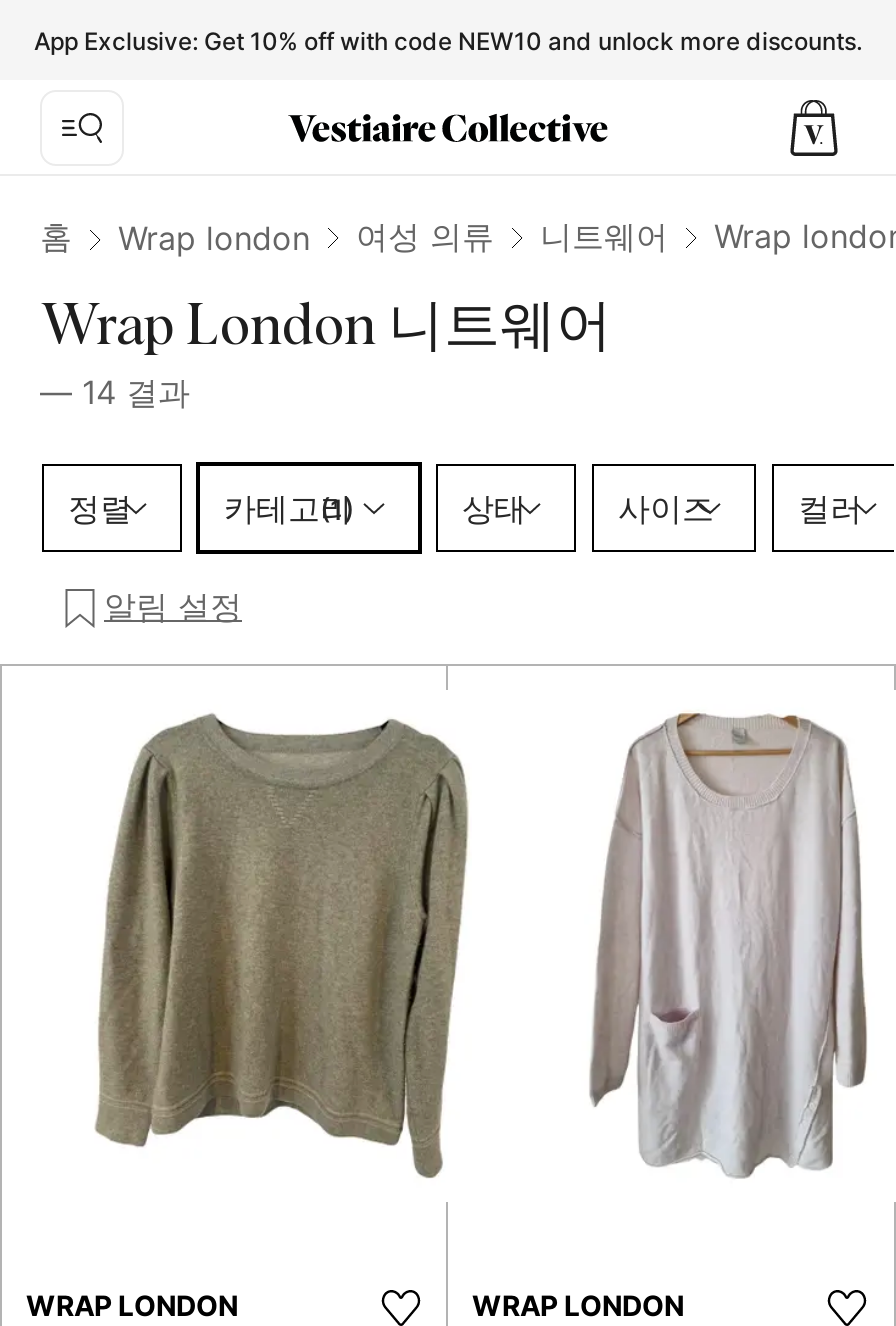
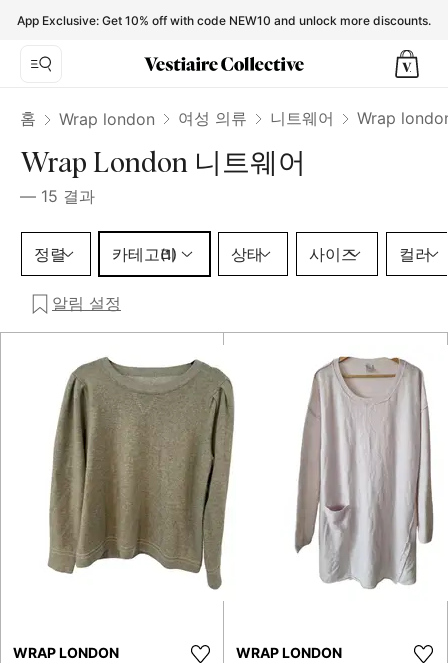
[40,372,190,412] — 14 결과 -> [20,186,95,206] — 15 결과

